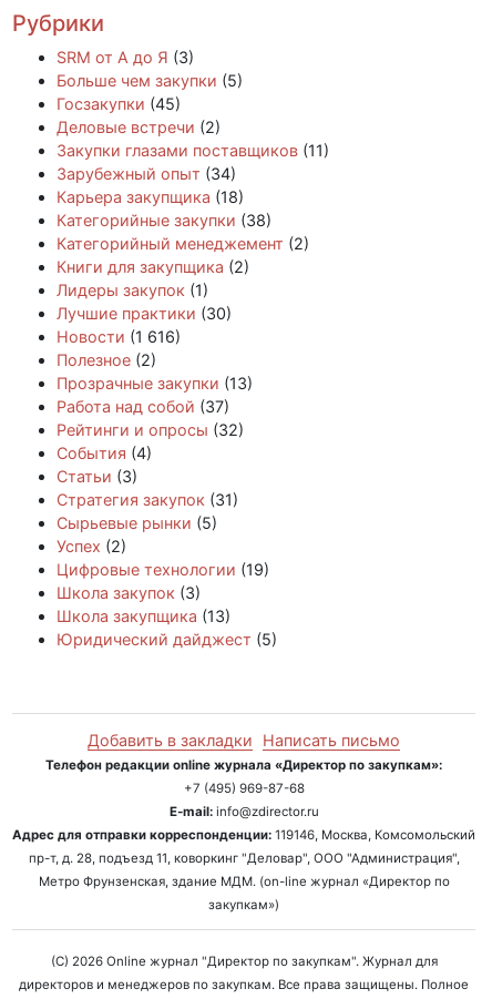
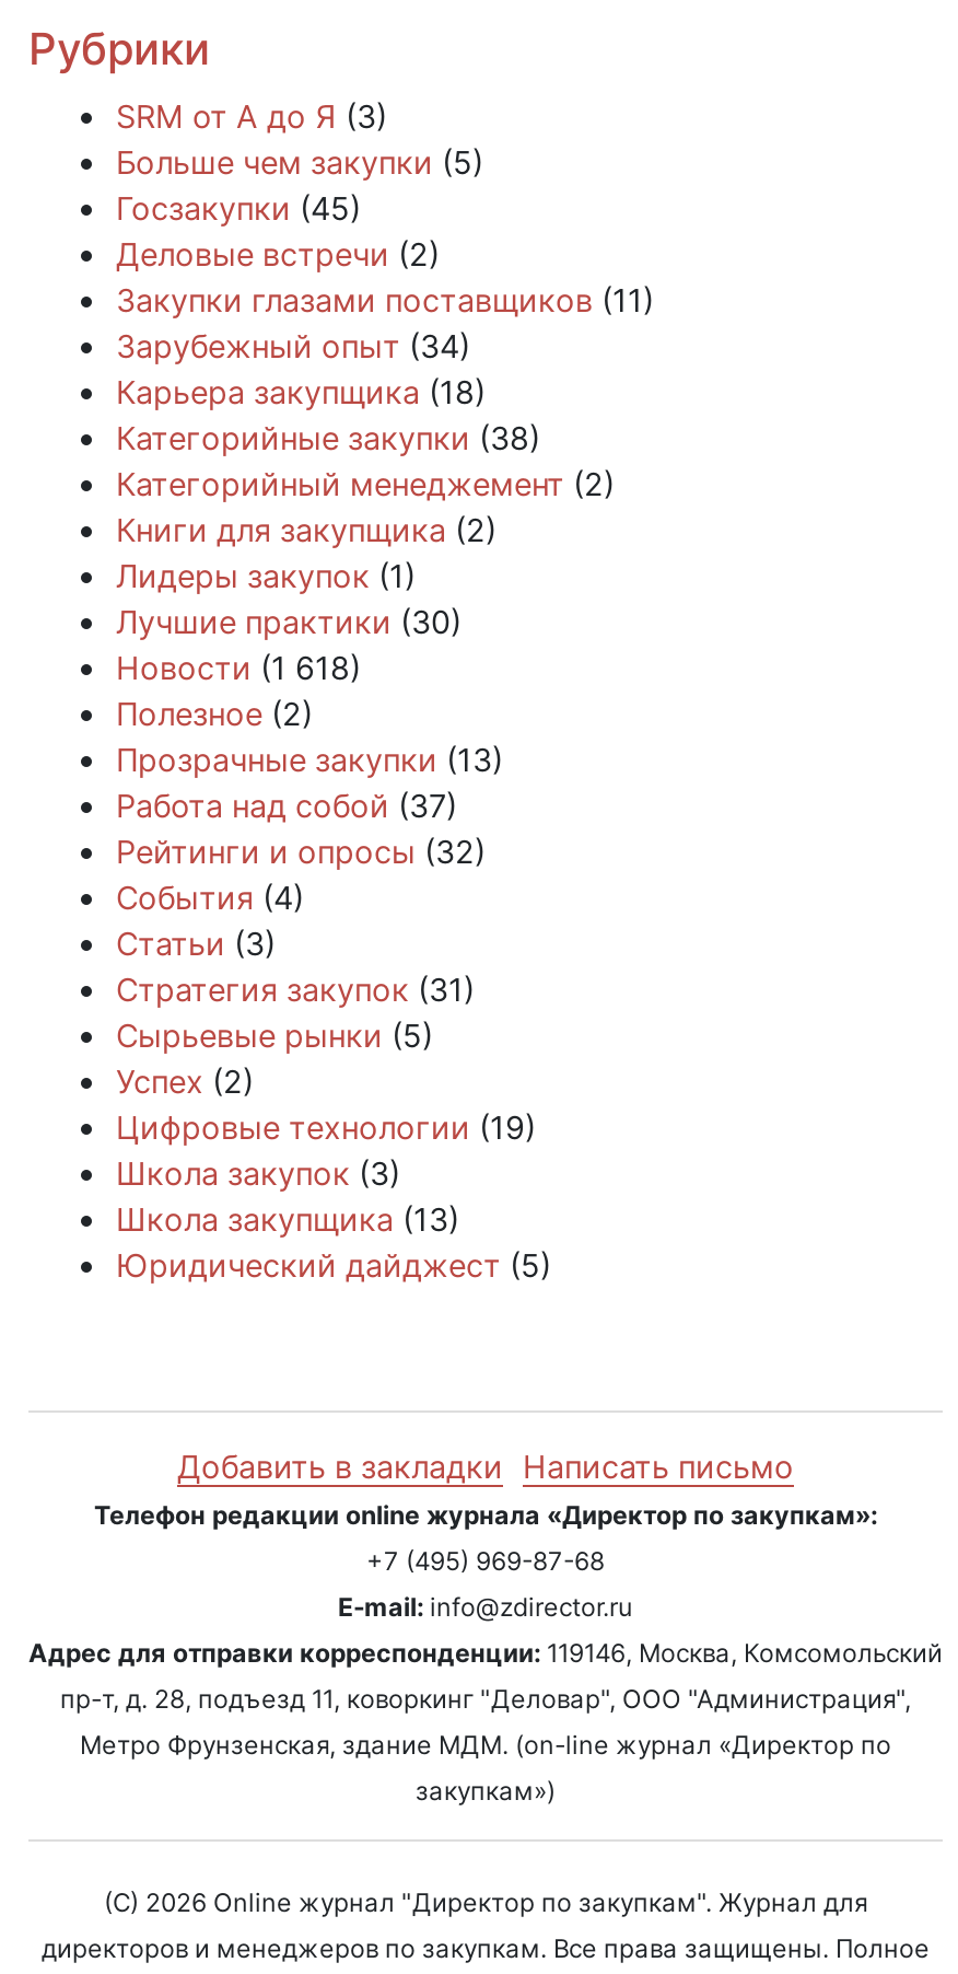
[57,327,181,346] Новости (1 616) -> [116,650,361,688] Новости (1 618)

